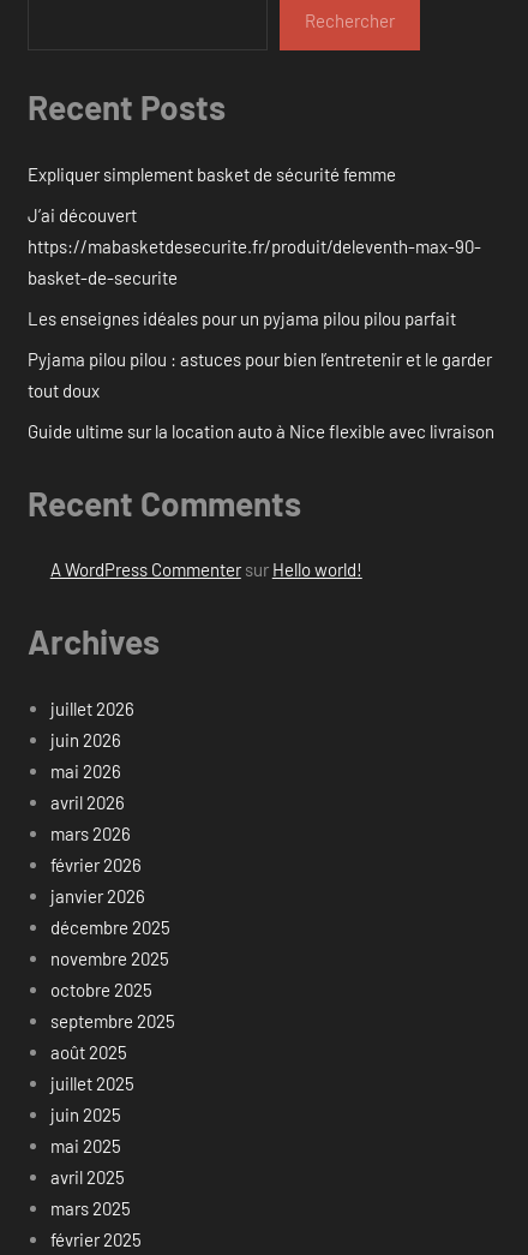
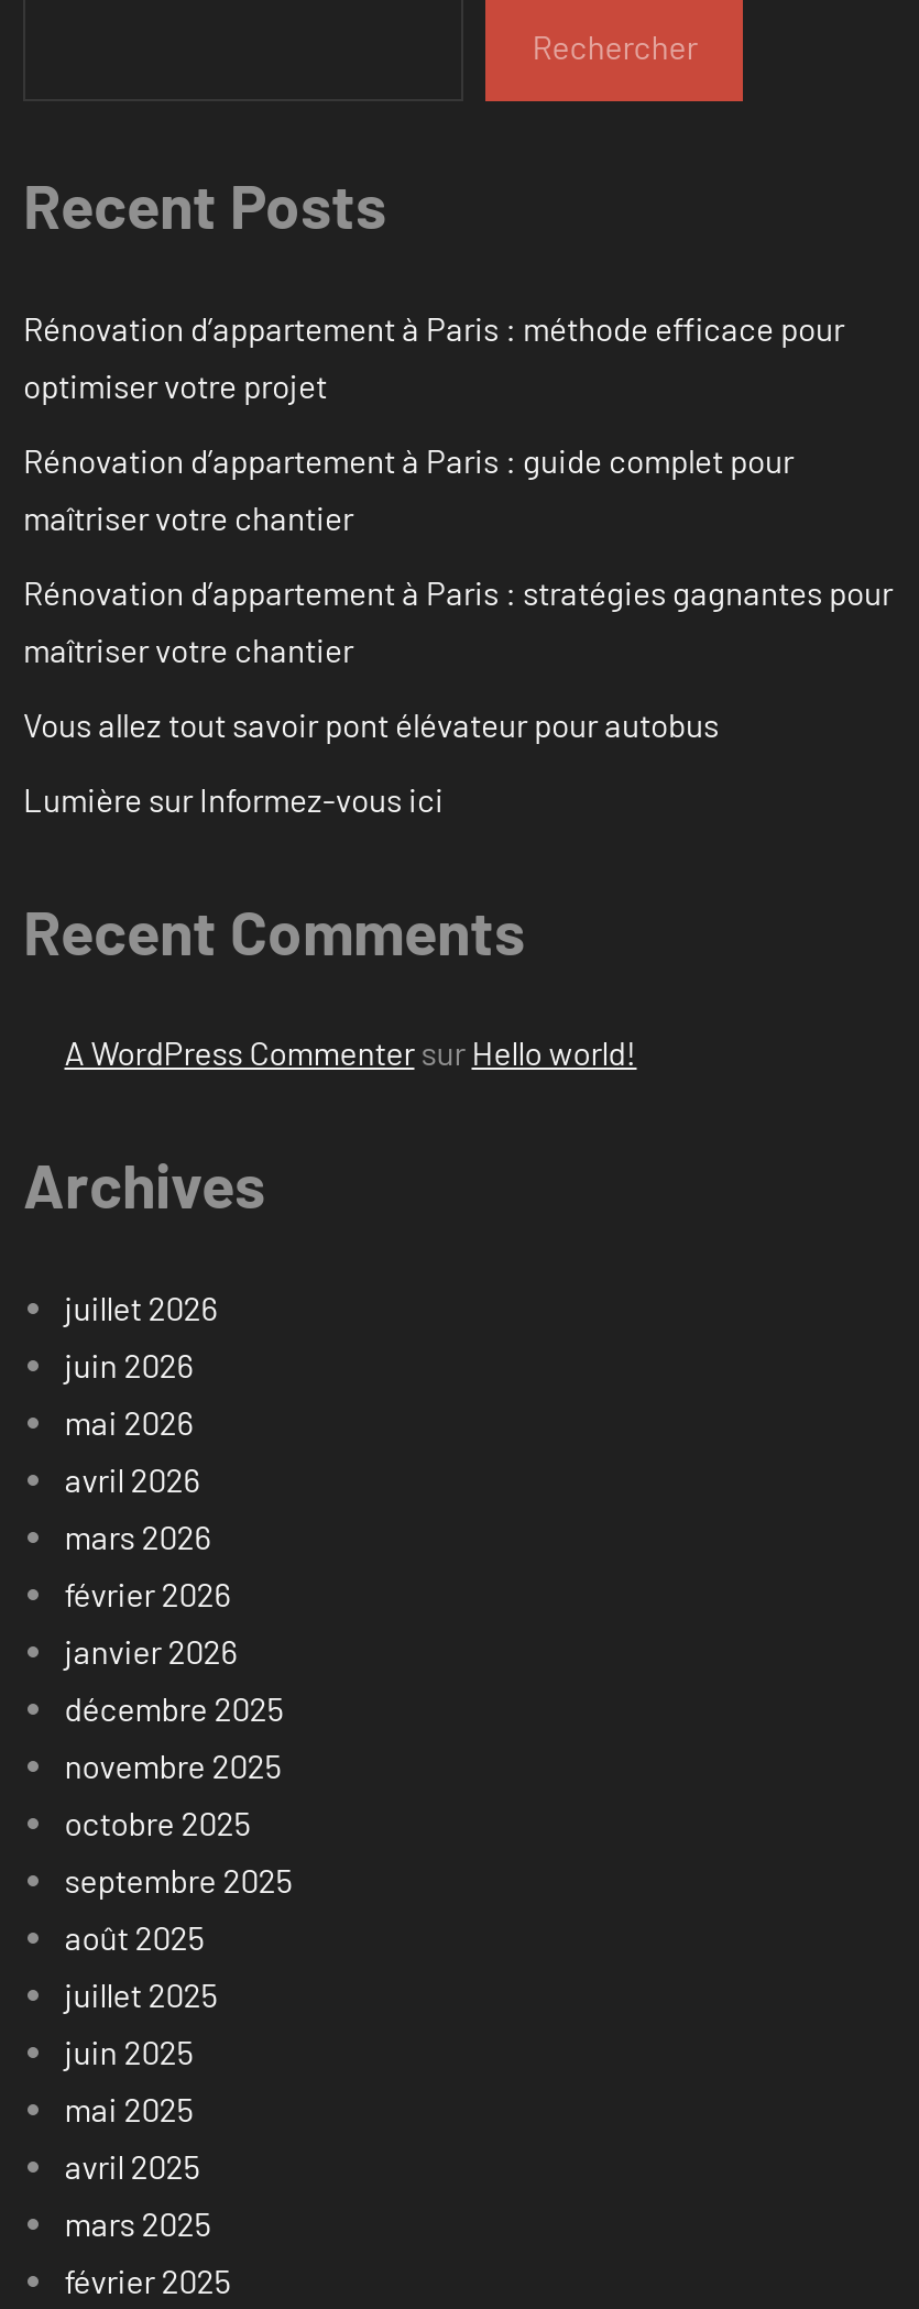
[28,163,396,185] Expliquer simplement basket de sécurité femme -> [23,308,844,405] Rénovation d’appartement à Paris : méthode efficace pour | optimiser votre projet
[28,204,481,288] J’ai découvert | https://mabasketdesecurite.fr/produit/deleventh-max-90- | basket-de-securite -> [23,440,794,537] Rénovation d’appartement à Paris : guide complet pour | maîtriser votre chantier
[28,307,456,329] Les enseignes idéales pour un pyjama pilou pilou parfait -> [23,572,893,669] Rénovation d’appartement à Paris : stratégies gagnantes pour | maîtriser votre chantier
[28,348,492,401] Pyjama pilou pilou : astuces pour bien l’entretenir et le garder | tout doux -> [23,704,719,744] Vous allez tout savoir pont élévateur pour autobus
[28,420,494,442] Guide ultime sur la location auto à Nice flexible avec livraison -> [23,779,444,818] Lumière sur Informez-vous ici

